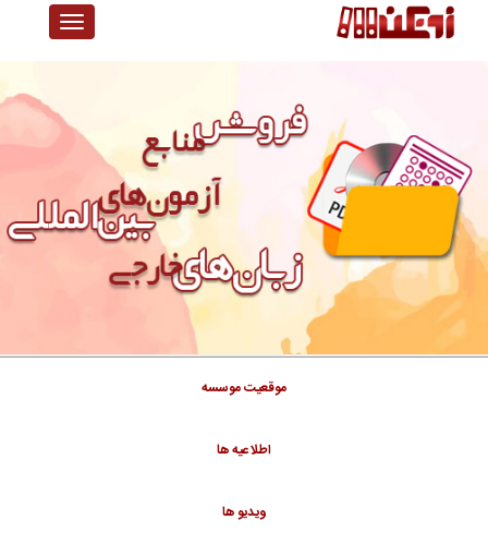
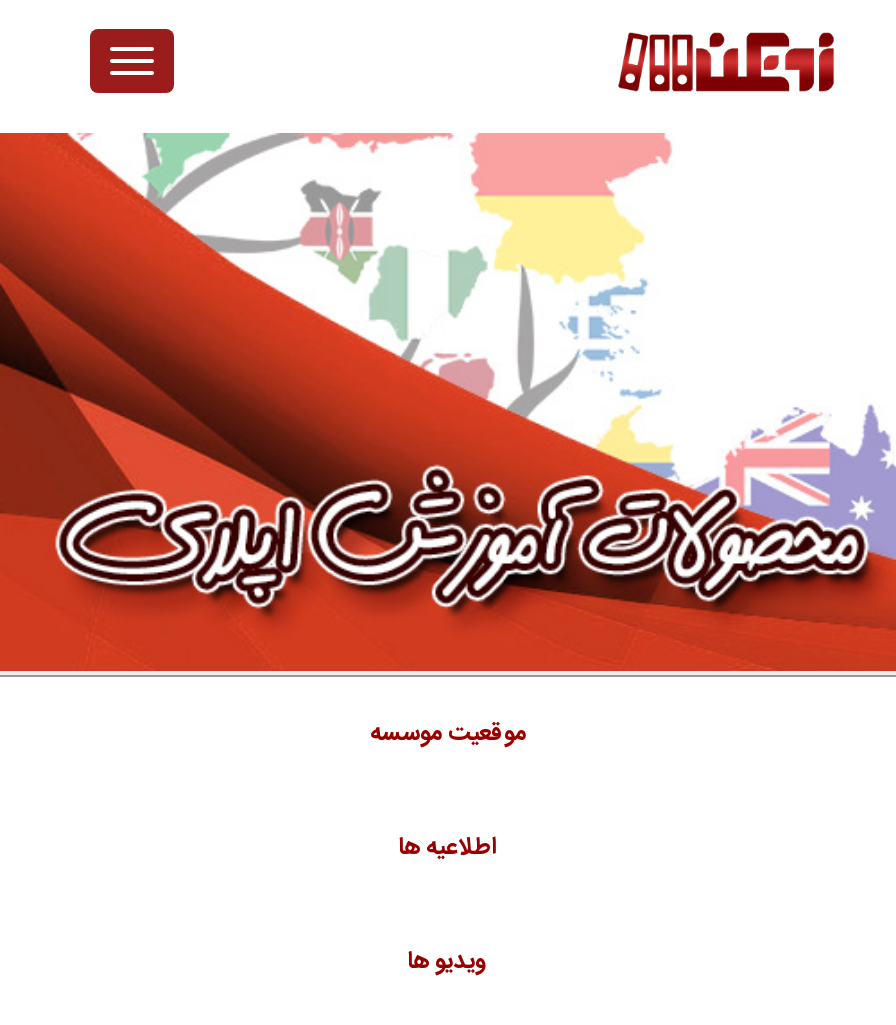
[3,61,485,354] [image] -> [6,131,890,673] [image]

